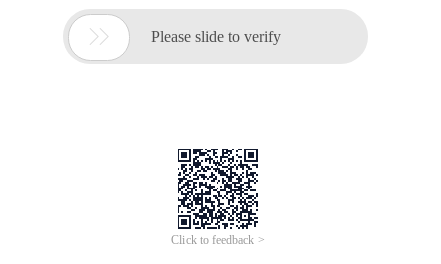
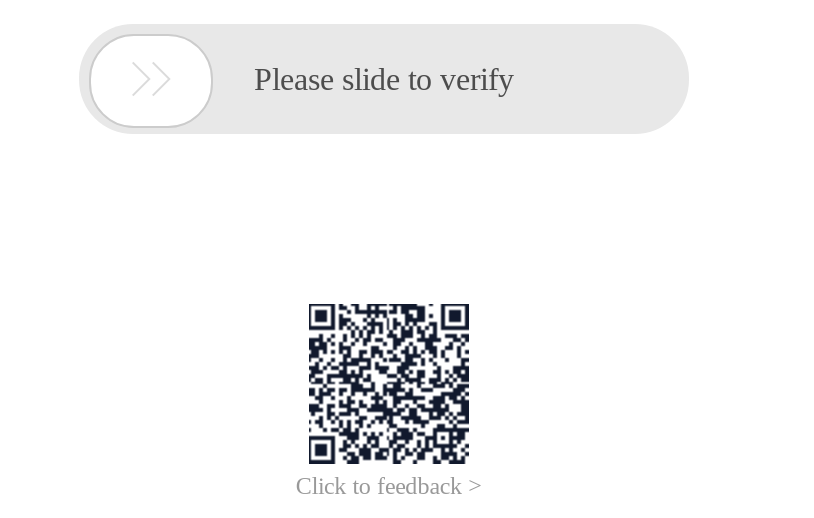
[177,149,259,230] [image] -> [309,302,471,466] [image]

